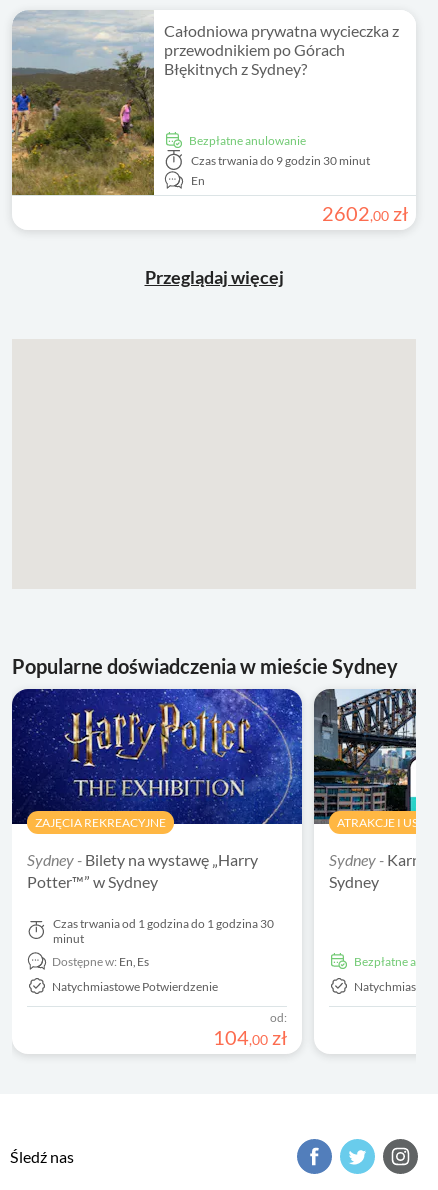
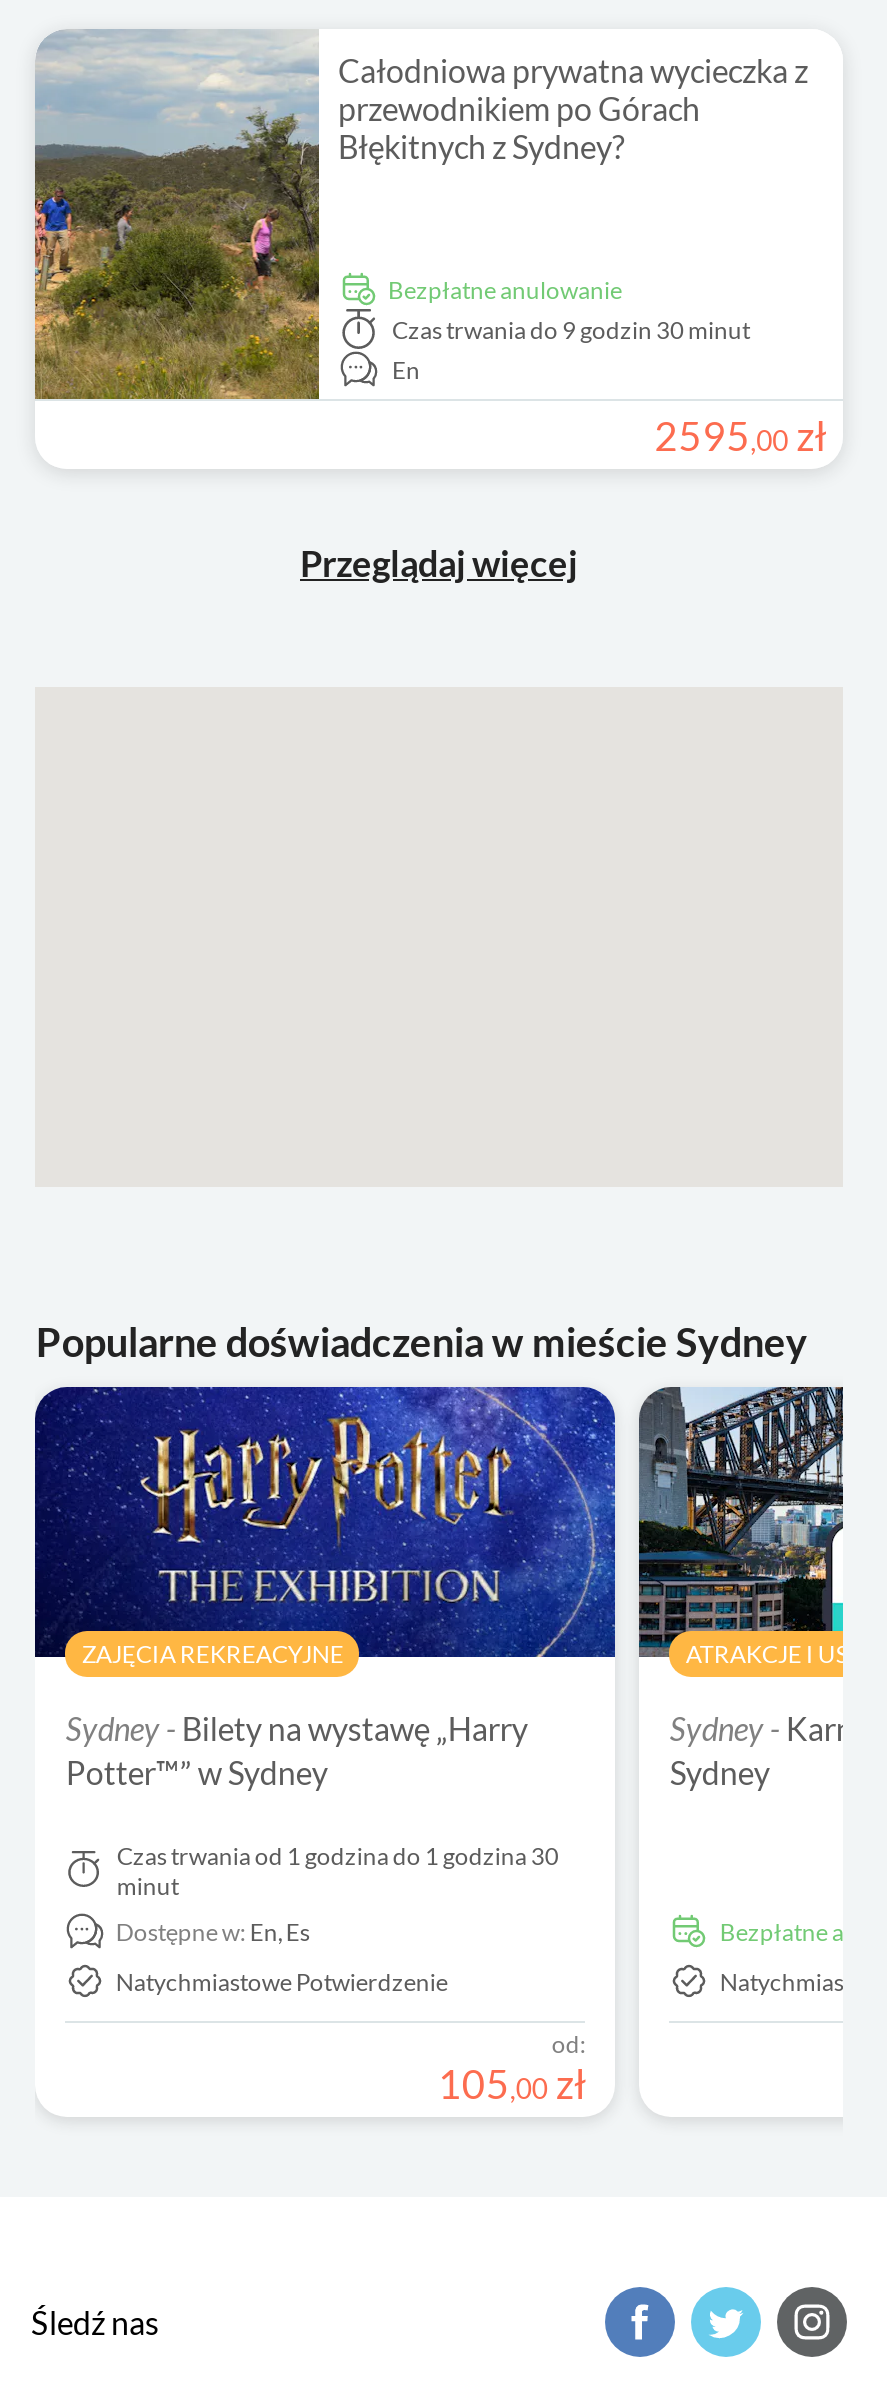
[322,201,408,225] 2602, 00 zł -> [654,411,826,459] 2595, 00 zł
[213,1025,287,1049] 104, 00 zł -> [438,2059,586,2107] 105, 00 zł

